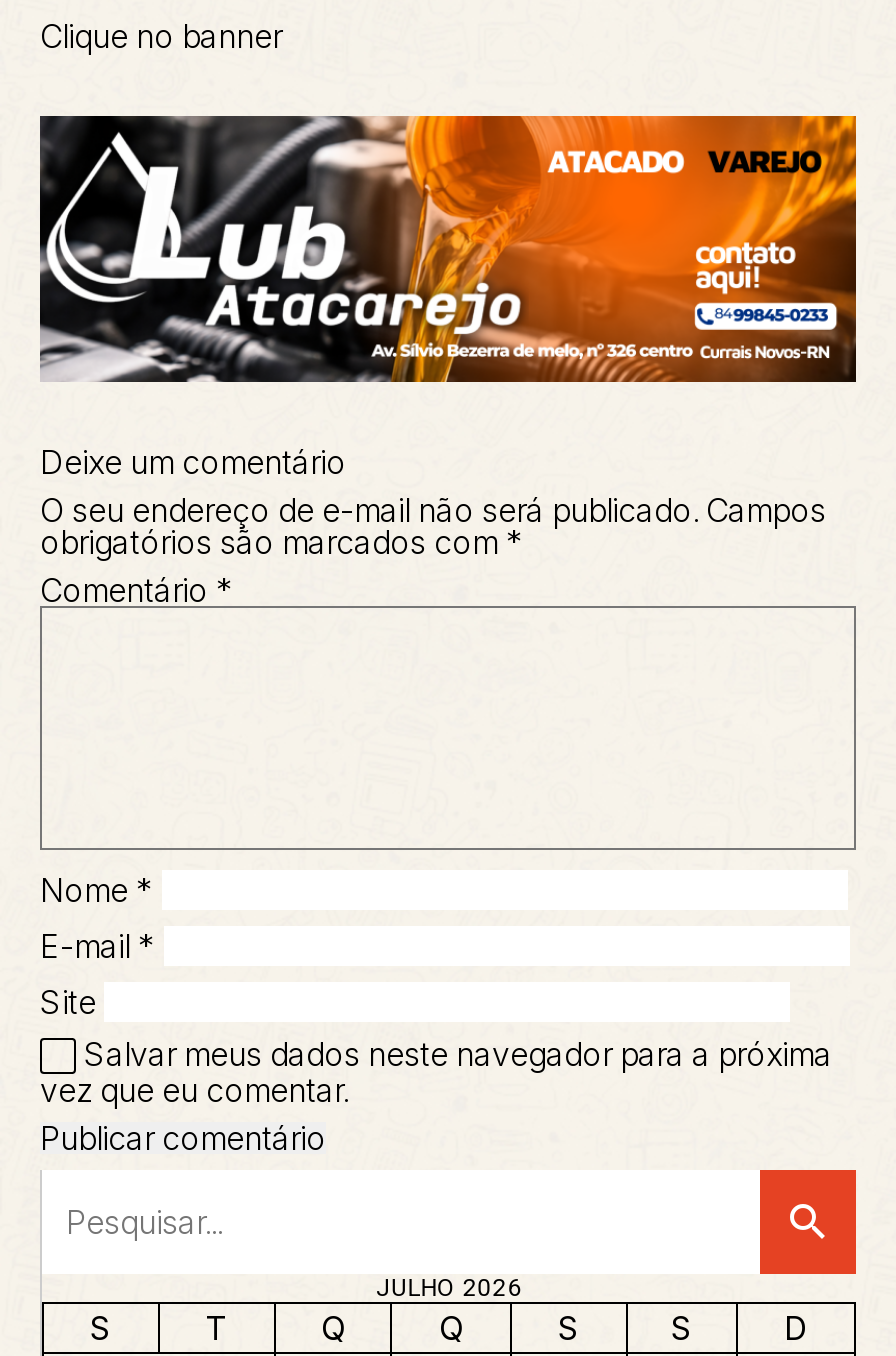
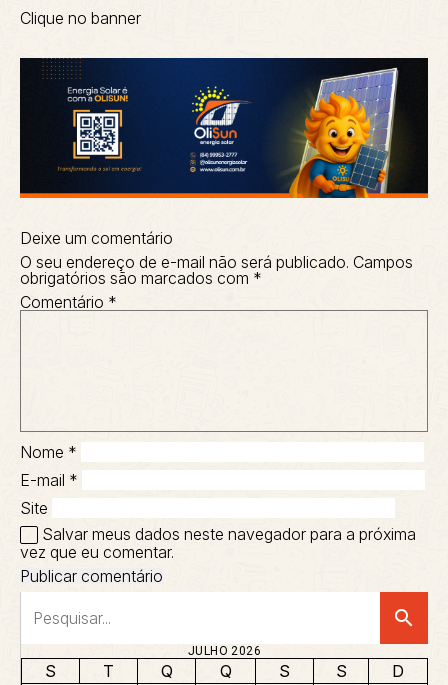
[40,114,858,384] [image] -> [19,57,429,199] [image]

